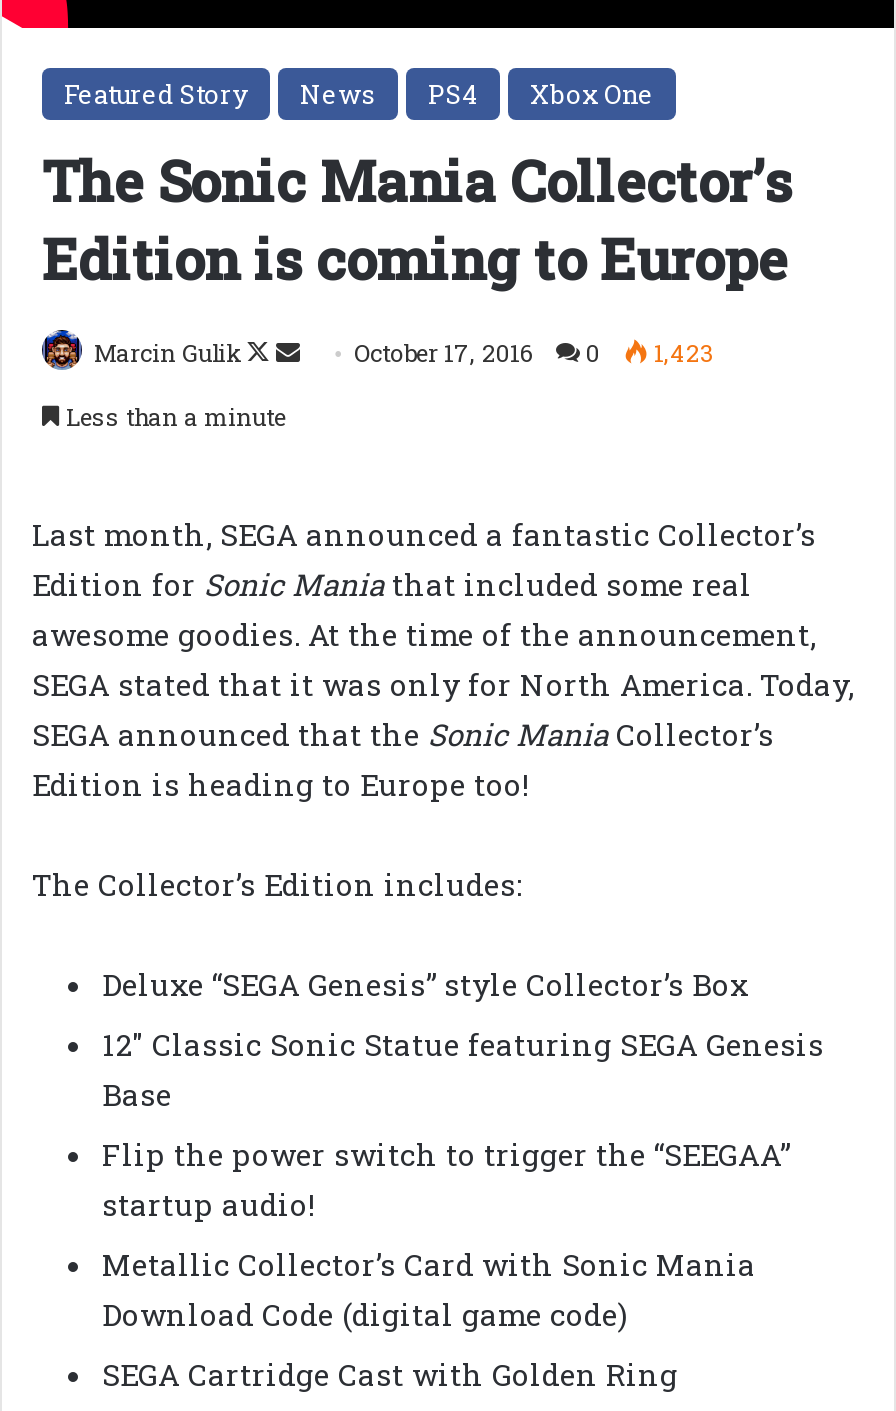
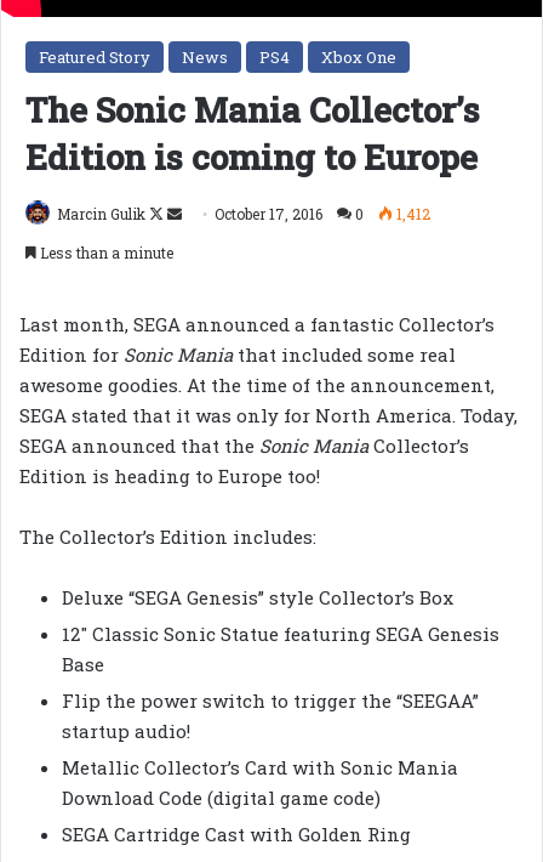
[648,336,714,368] 1,423 -> [393,204,430,223] 1,412

